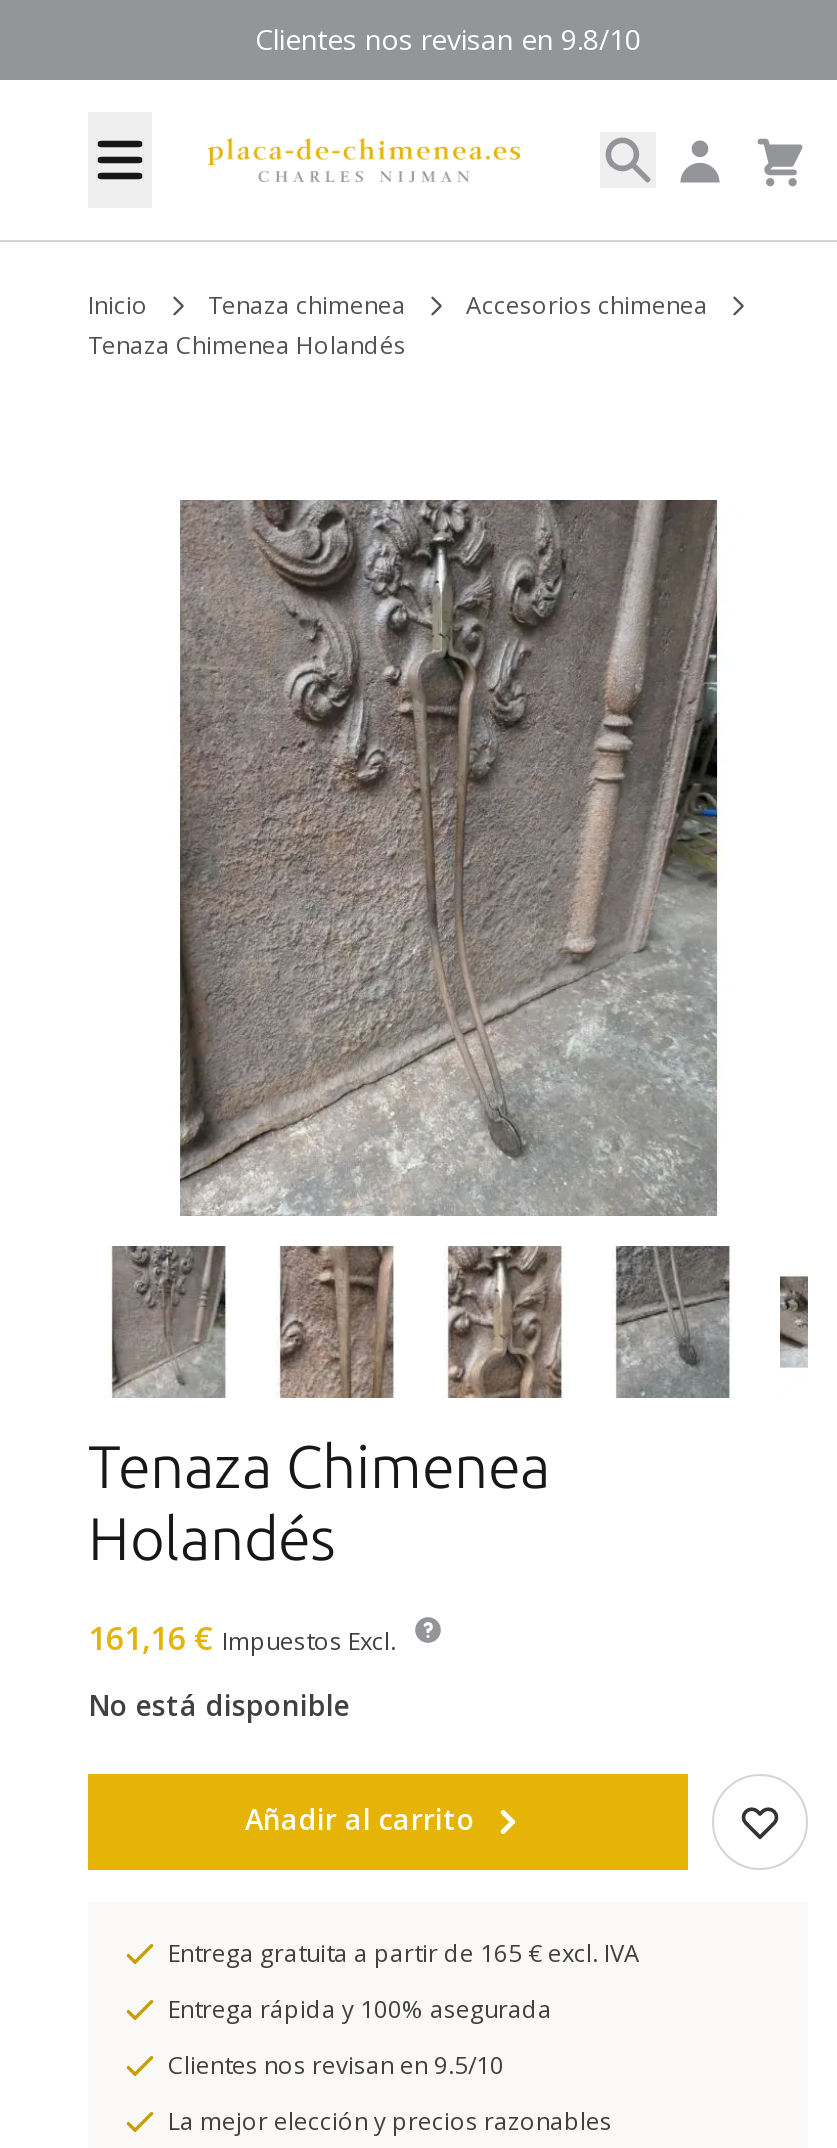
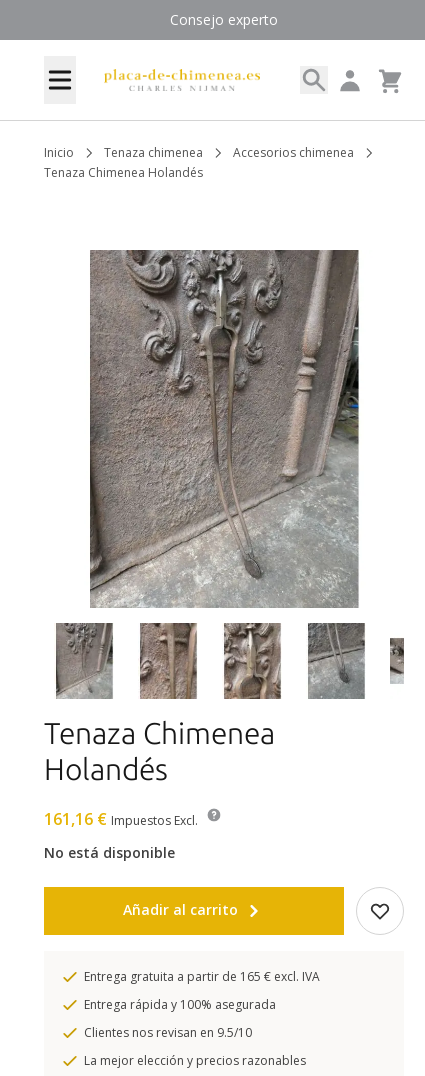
[255,20,641,58] Clientes nos revisan en 9.8/10 -> [170,10,278,29] Consejo experto

